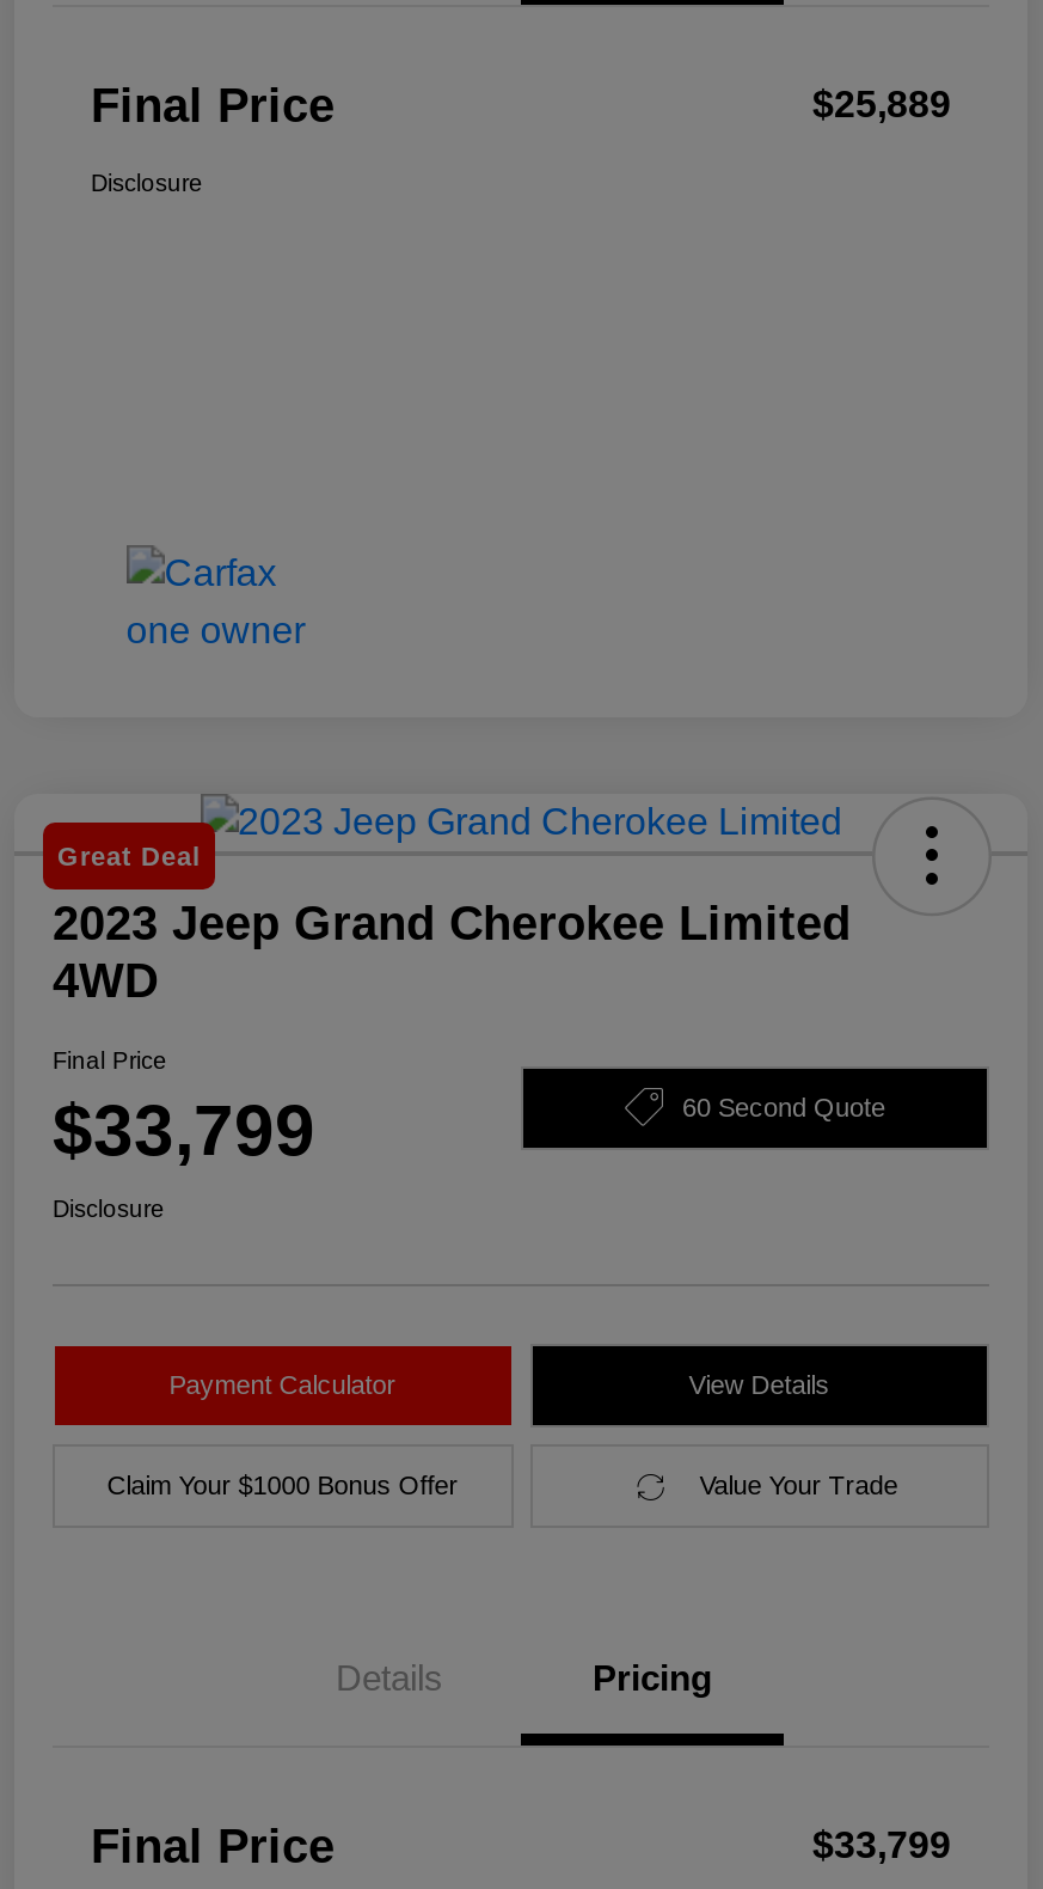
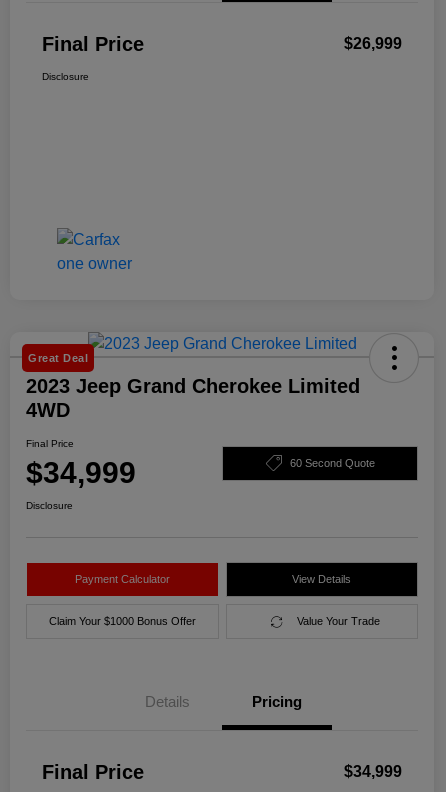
[812,84,951,125] $25,889 -> [344,35,402,52] $26,999
[53,1091,315,1170] $33,799 -> [26,456,136,489] $34,999
[812,1825,951,1866] $33,799 -> [344,763,402,780] $34,999

